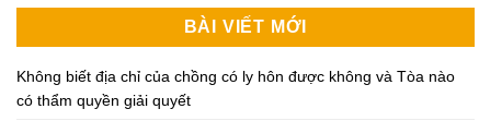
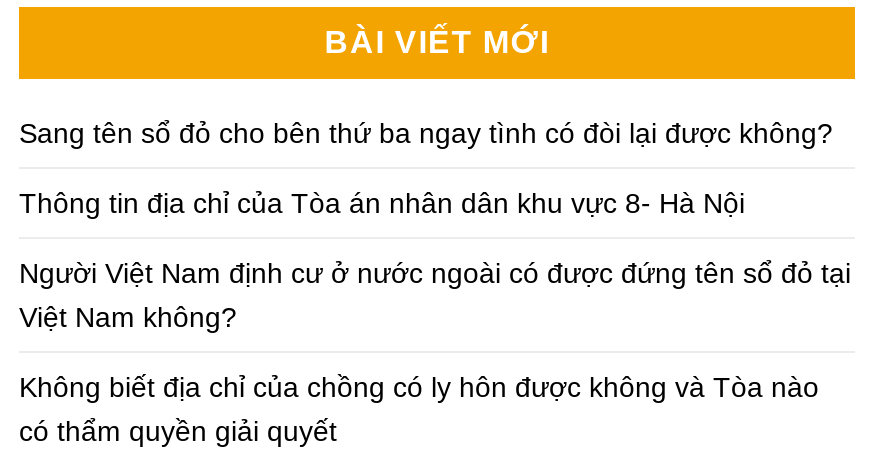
none -> [19,117,851,333] Sang tên sổ đỏ cho bên thứ ba ngay tình có đòi lại được không? | Thông tin địa chỉ của Tòa án nhân dân khu vực 8- Hà Nội | Người Việt Nam định cư ở nước ngoài có được đứng tên sổ đỏ tại | Việt Nam không?

